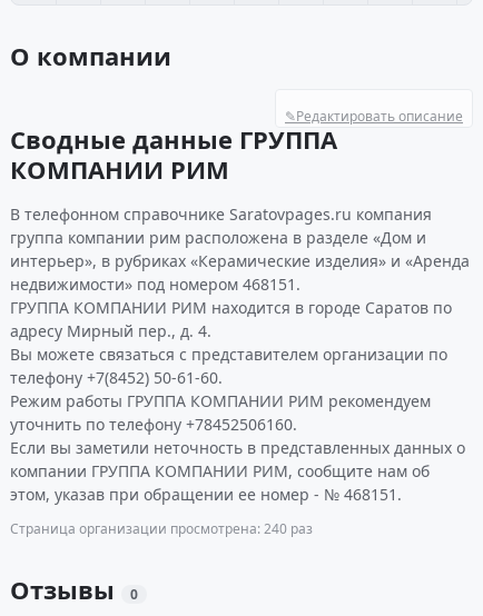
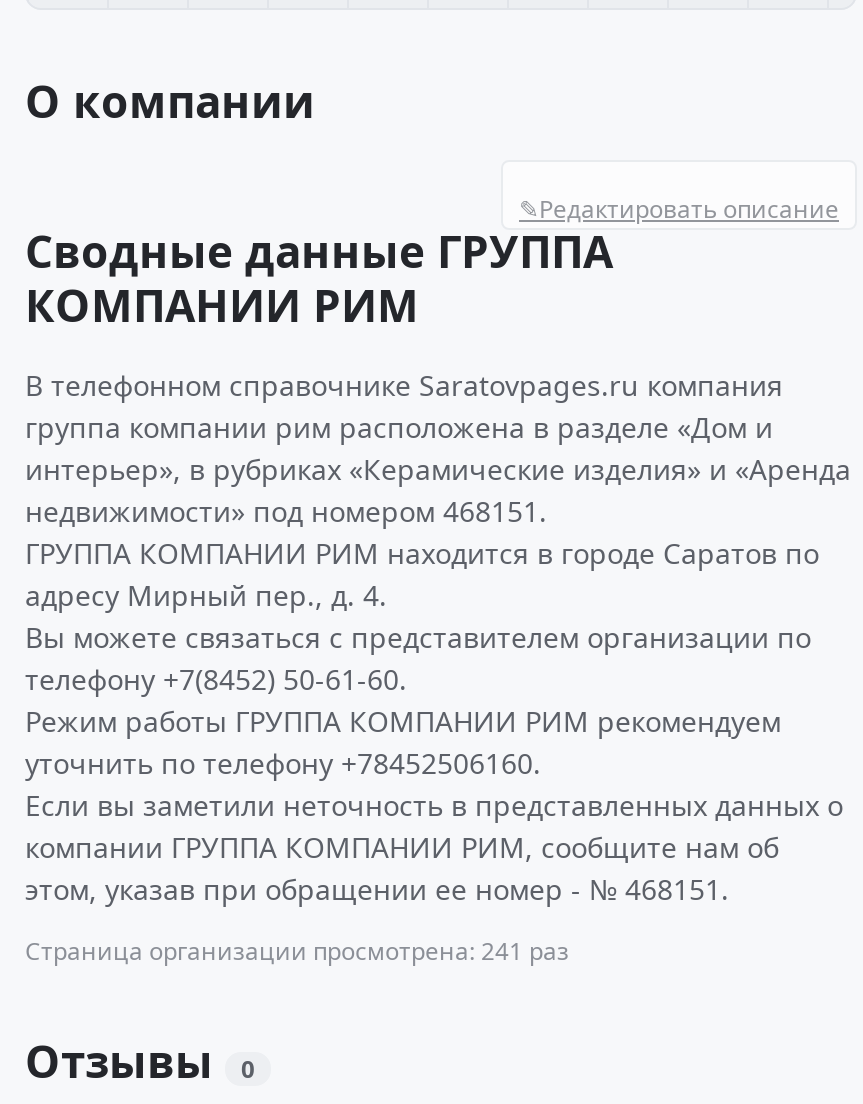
[10,519,313,538] Страница организации просмотрена: 240 раз -> [25,934,569,968] Страница организации просмотрена: 241 раз

